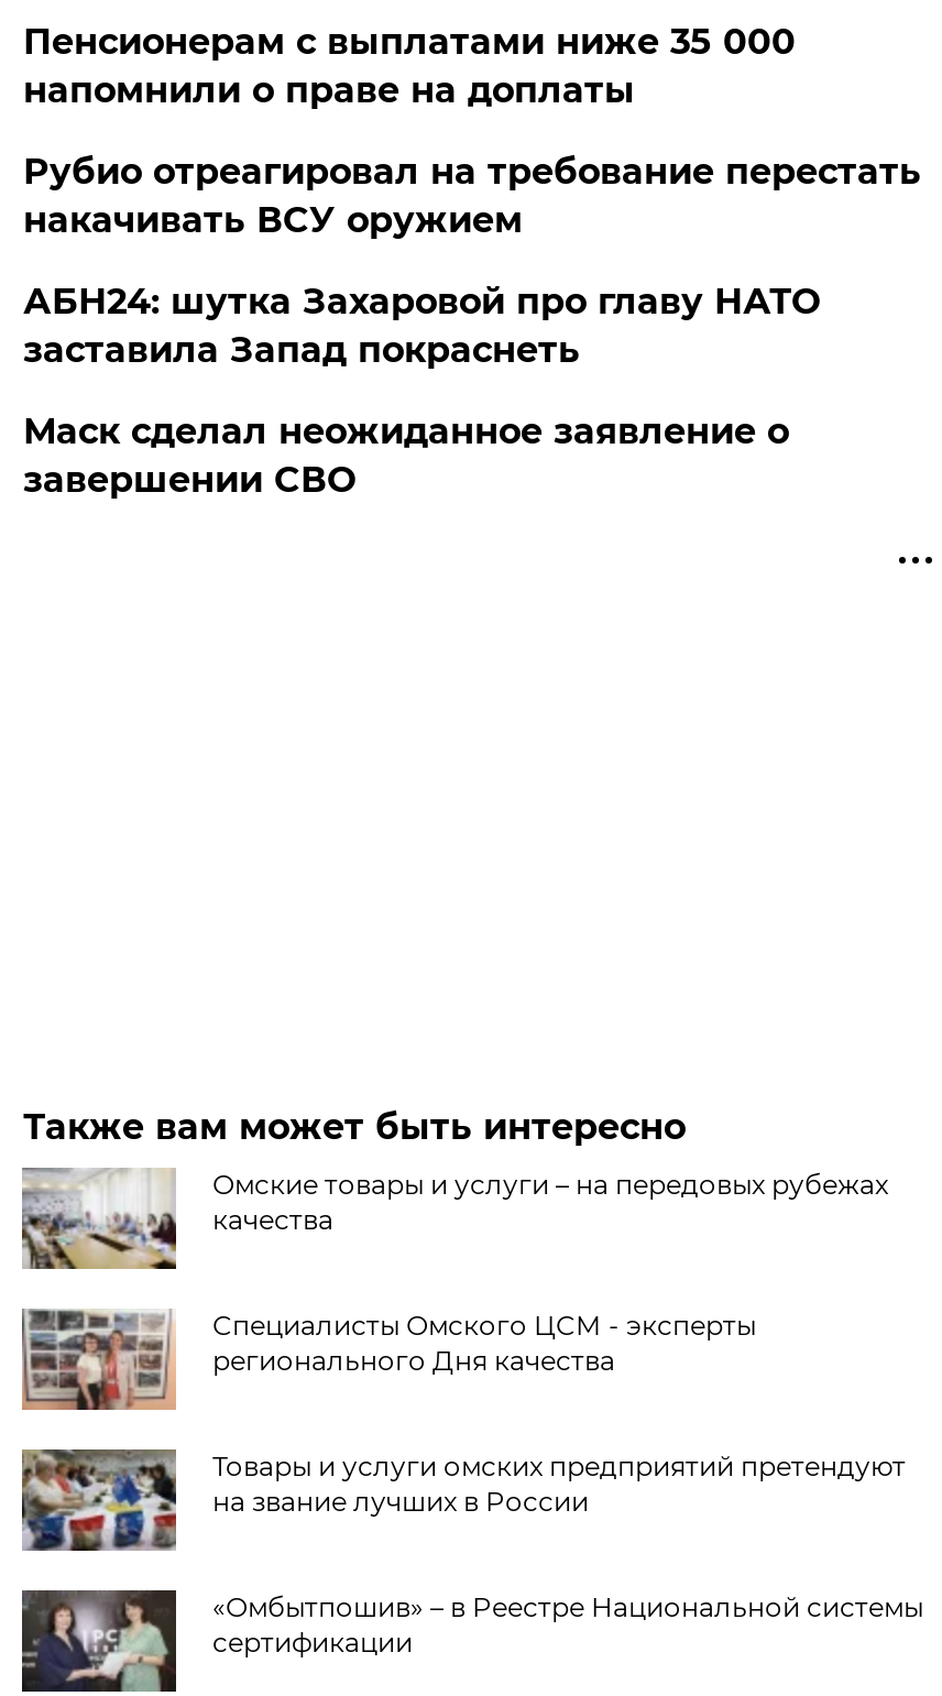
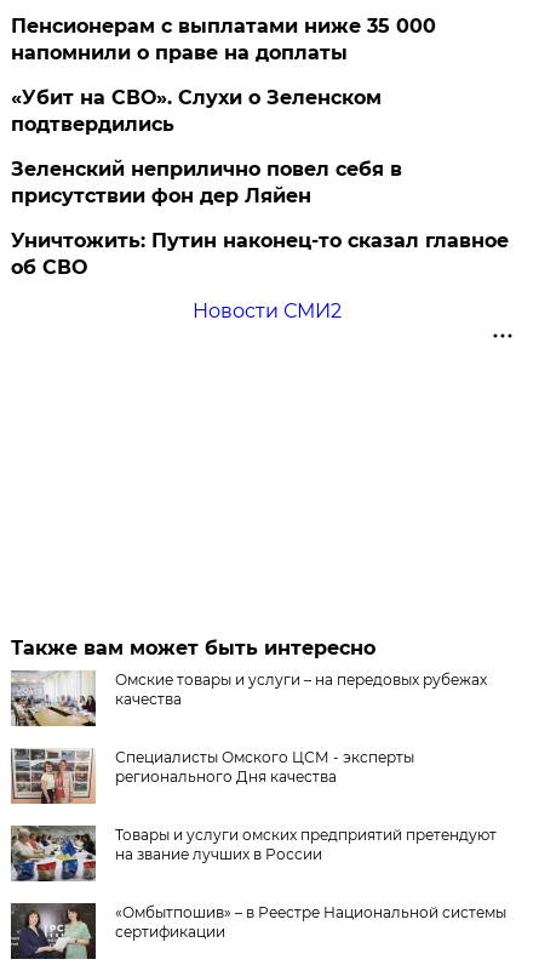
[23,151,921,501] Рубио отреагировал на требование перестать | накачивать ВСУ оружием | АБН24: шутка Захаровой про главу НАТО | заставила Запад покраснеть | Маск сделал неожиданное заявление о | завершении СВО -> [11,86,509,322] «Убит на СВО». Слухи о Зеленском | подтвердились | Зеленский неприлично повел cебя в | присутствии фон дер Ляйен | Уничтожить: Путин наконец-то сказал главное | об СВО | Новости СМИ2

